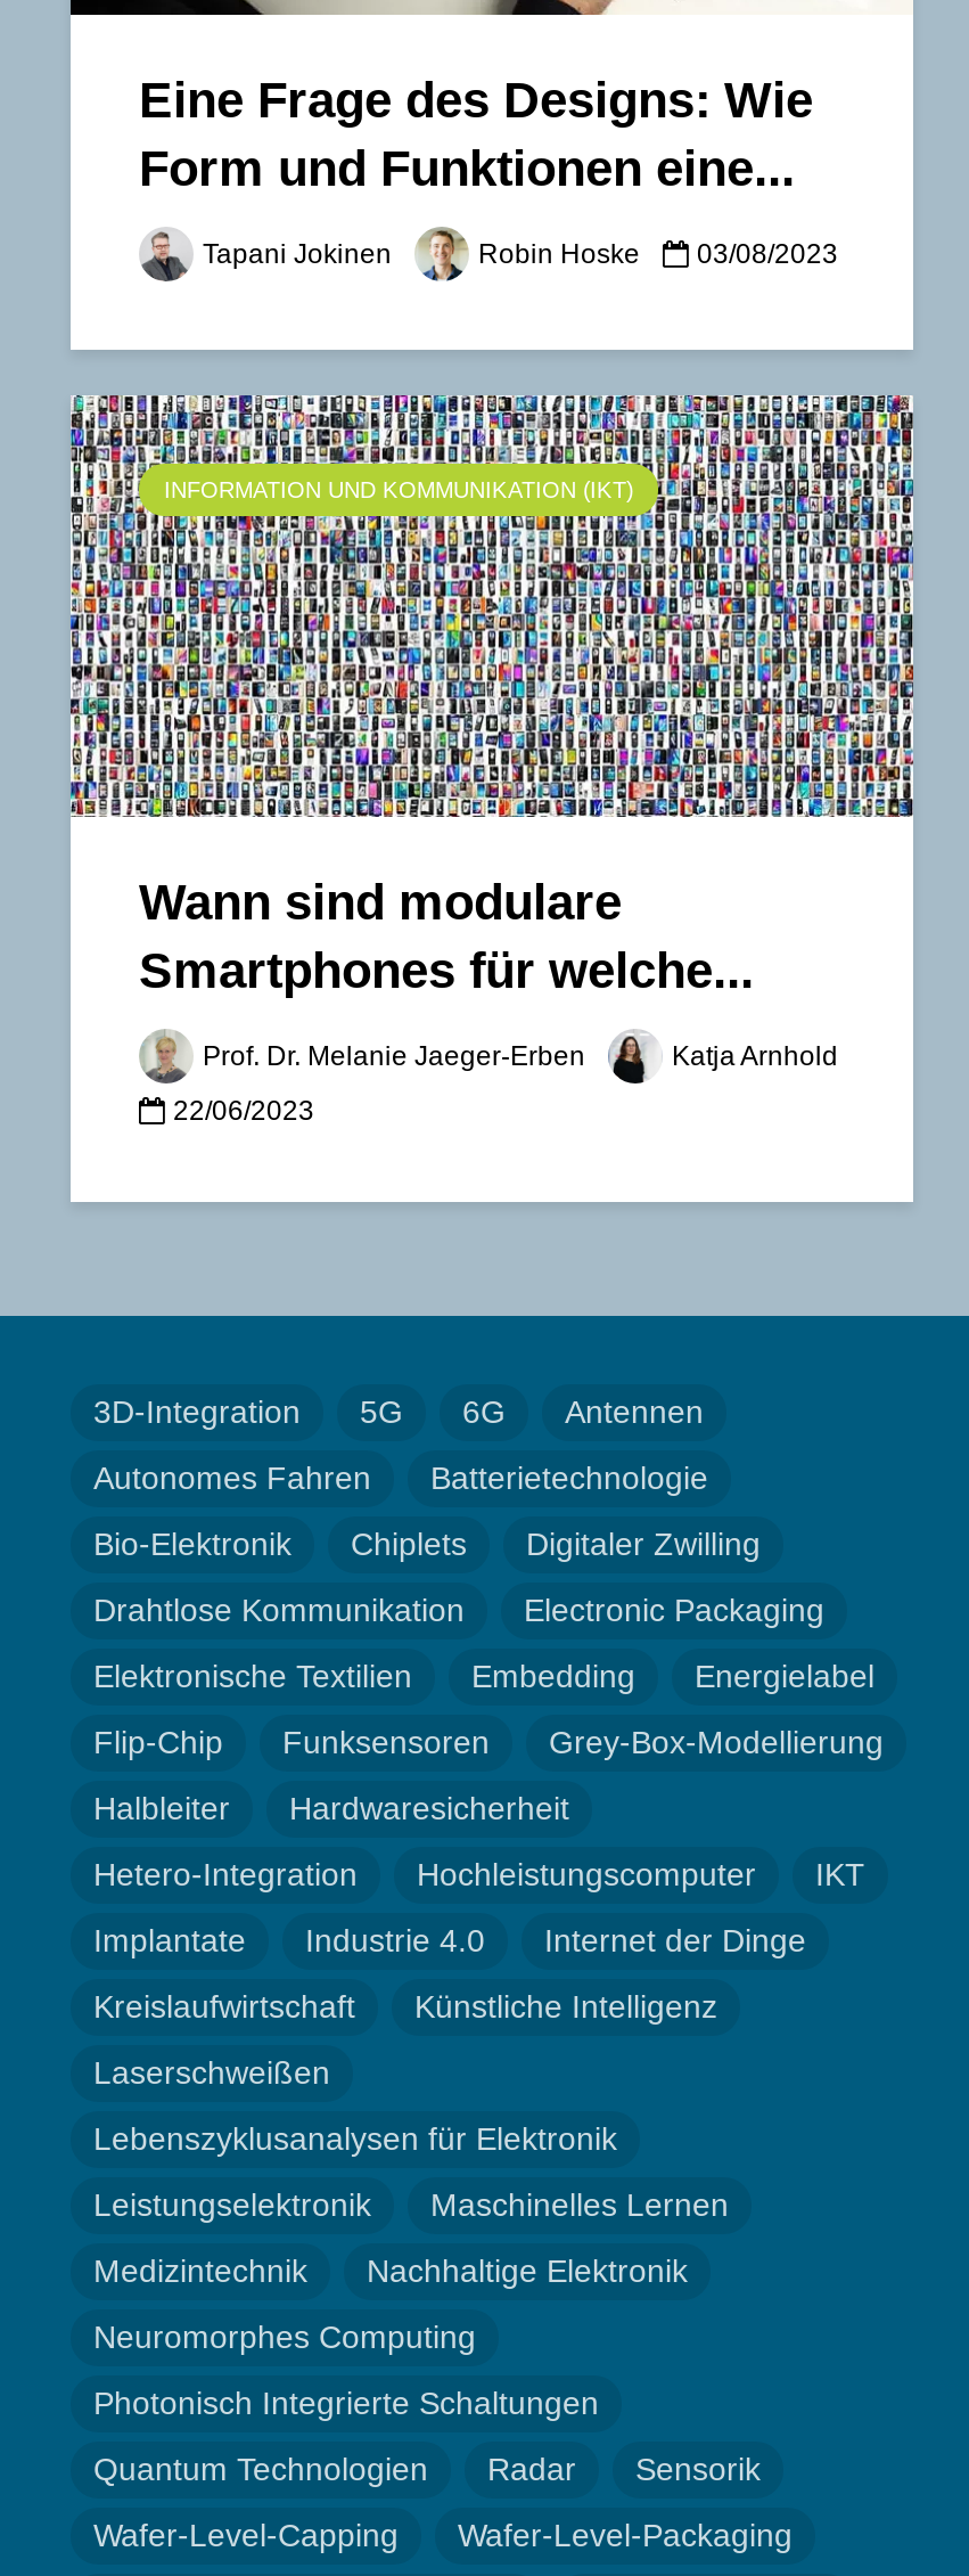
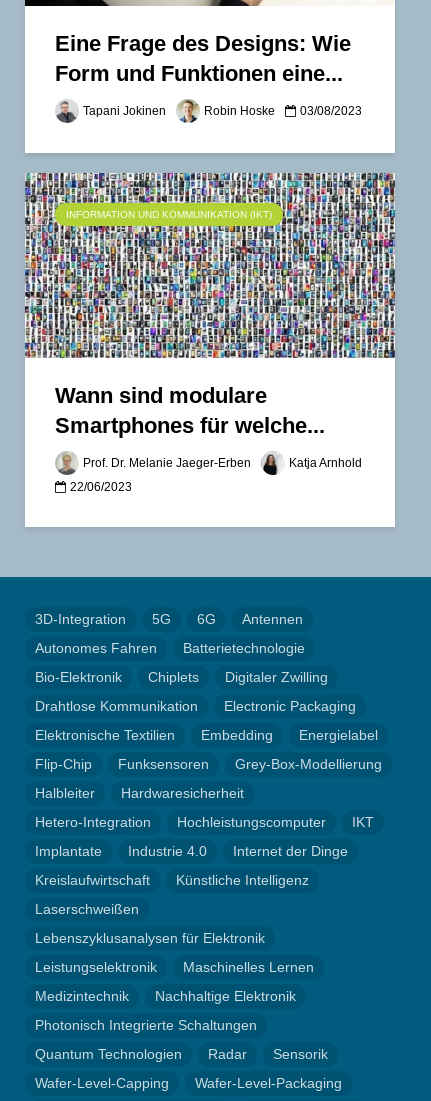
[93,2319,476,2355] Neuromorphes Computing -> none

